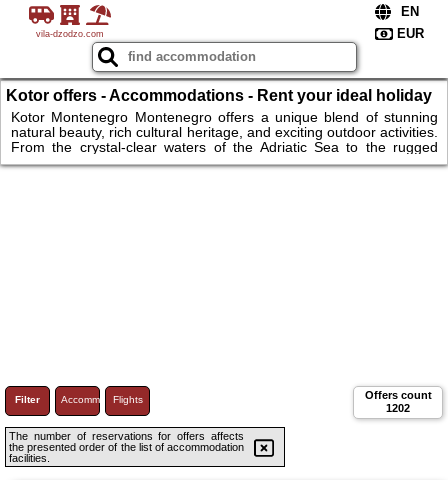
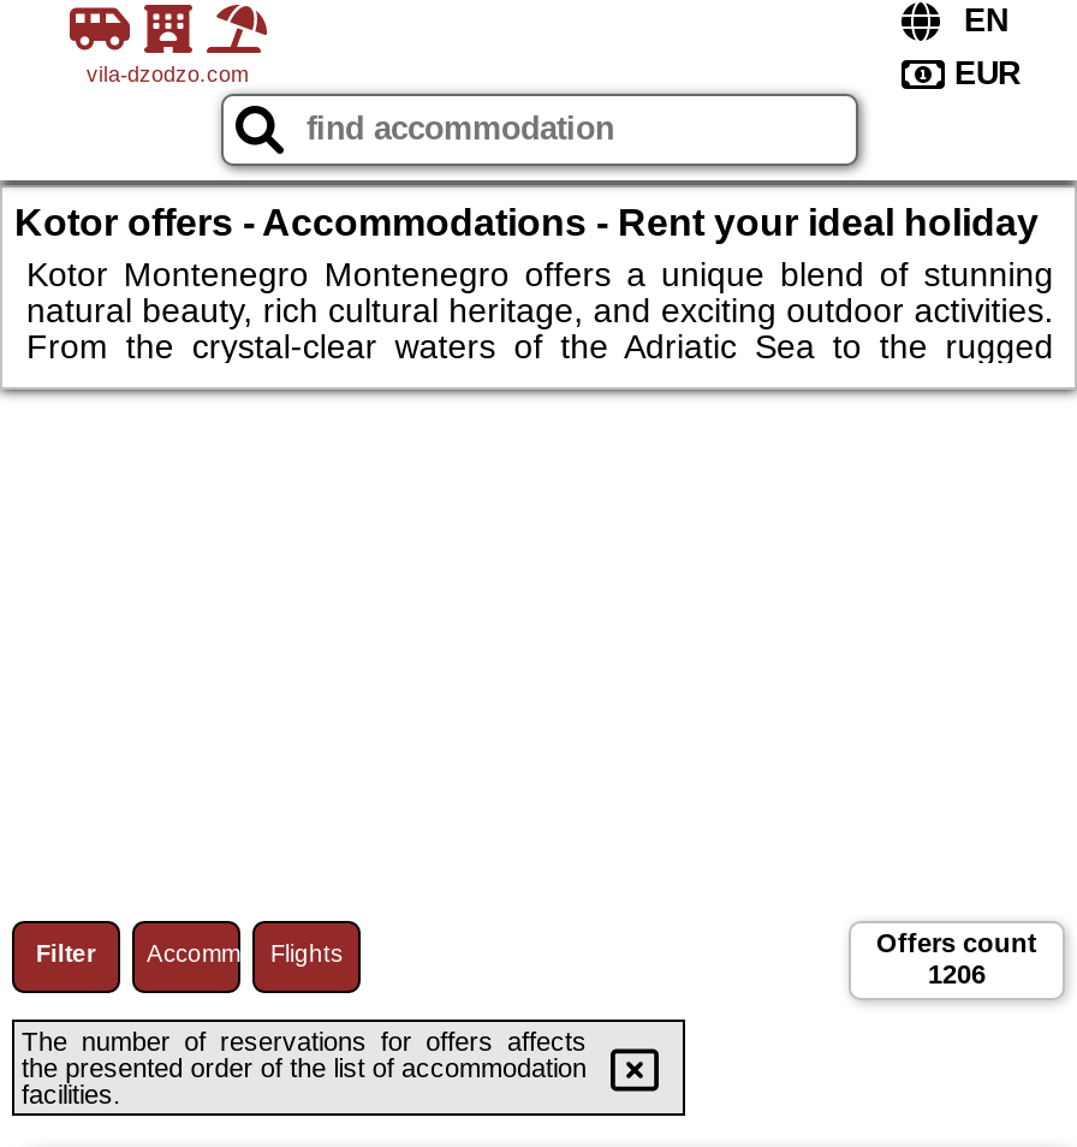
[386,402,410,414] 1202 -> [928,959,986,988] 1206

